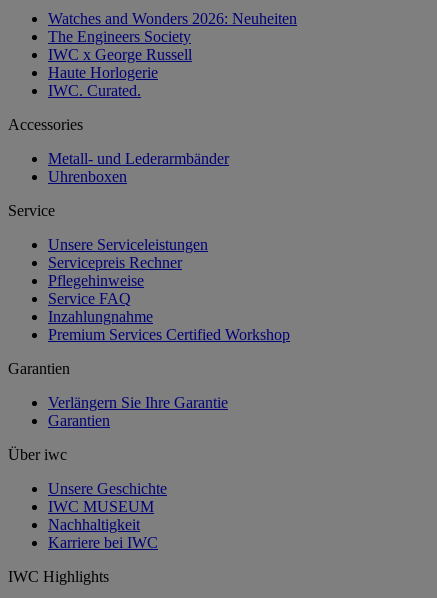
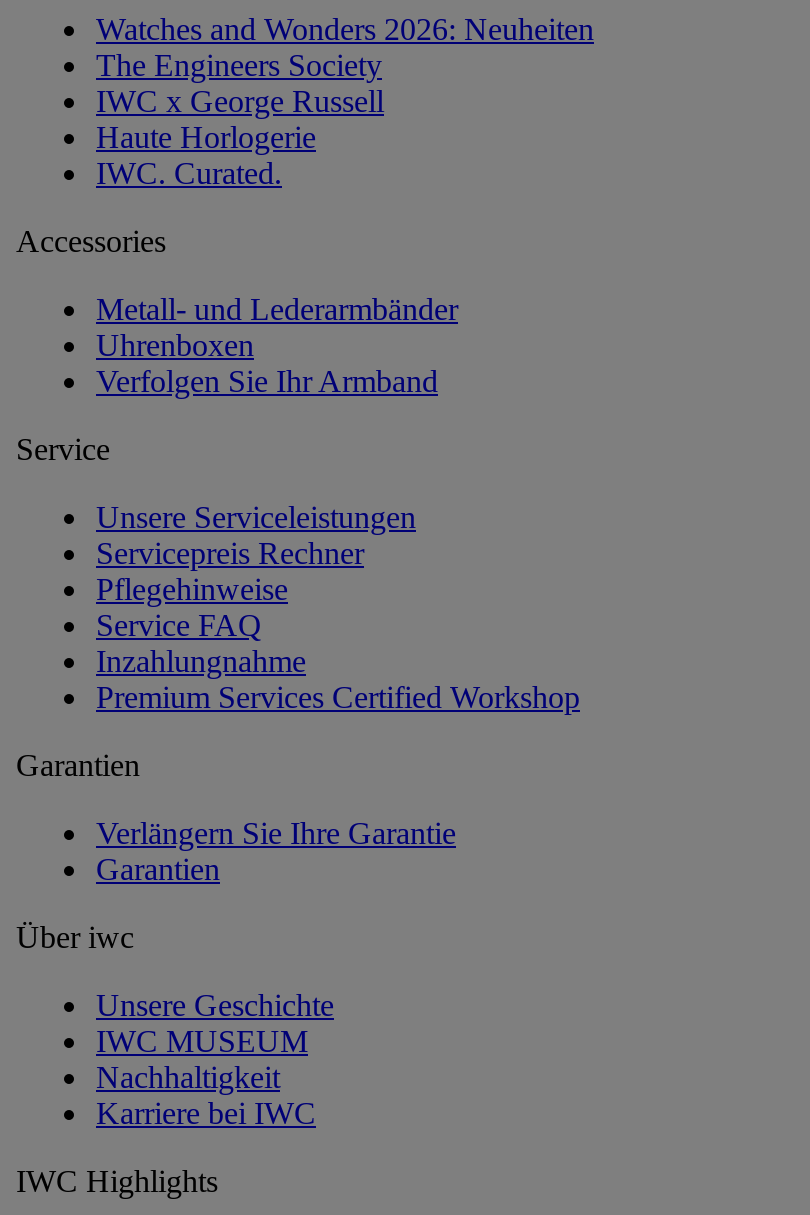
none -> [96,364,438,398] Verfolgen Sie Ihr Armband

